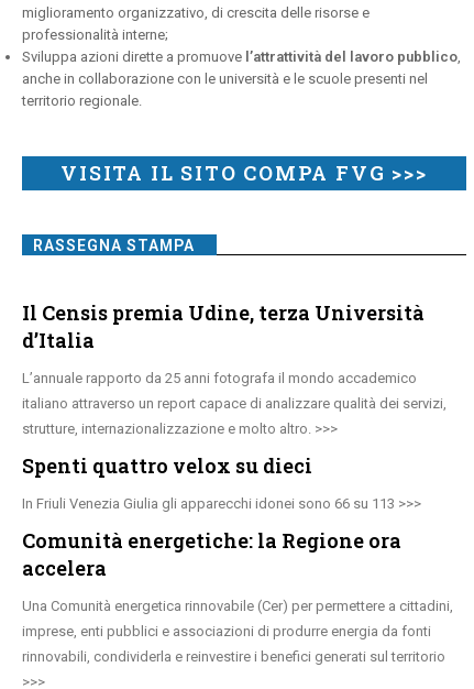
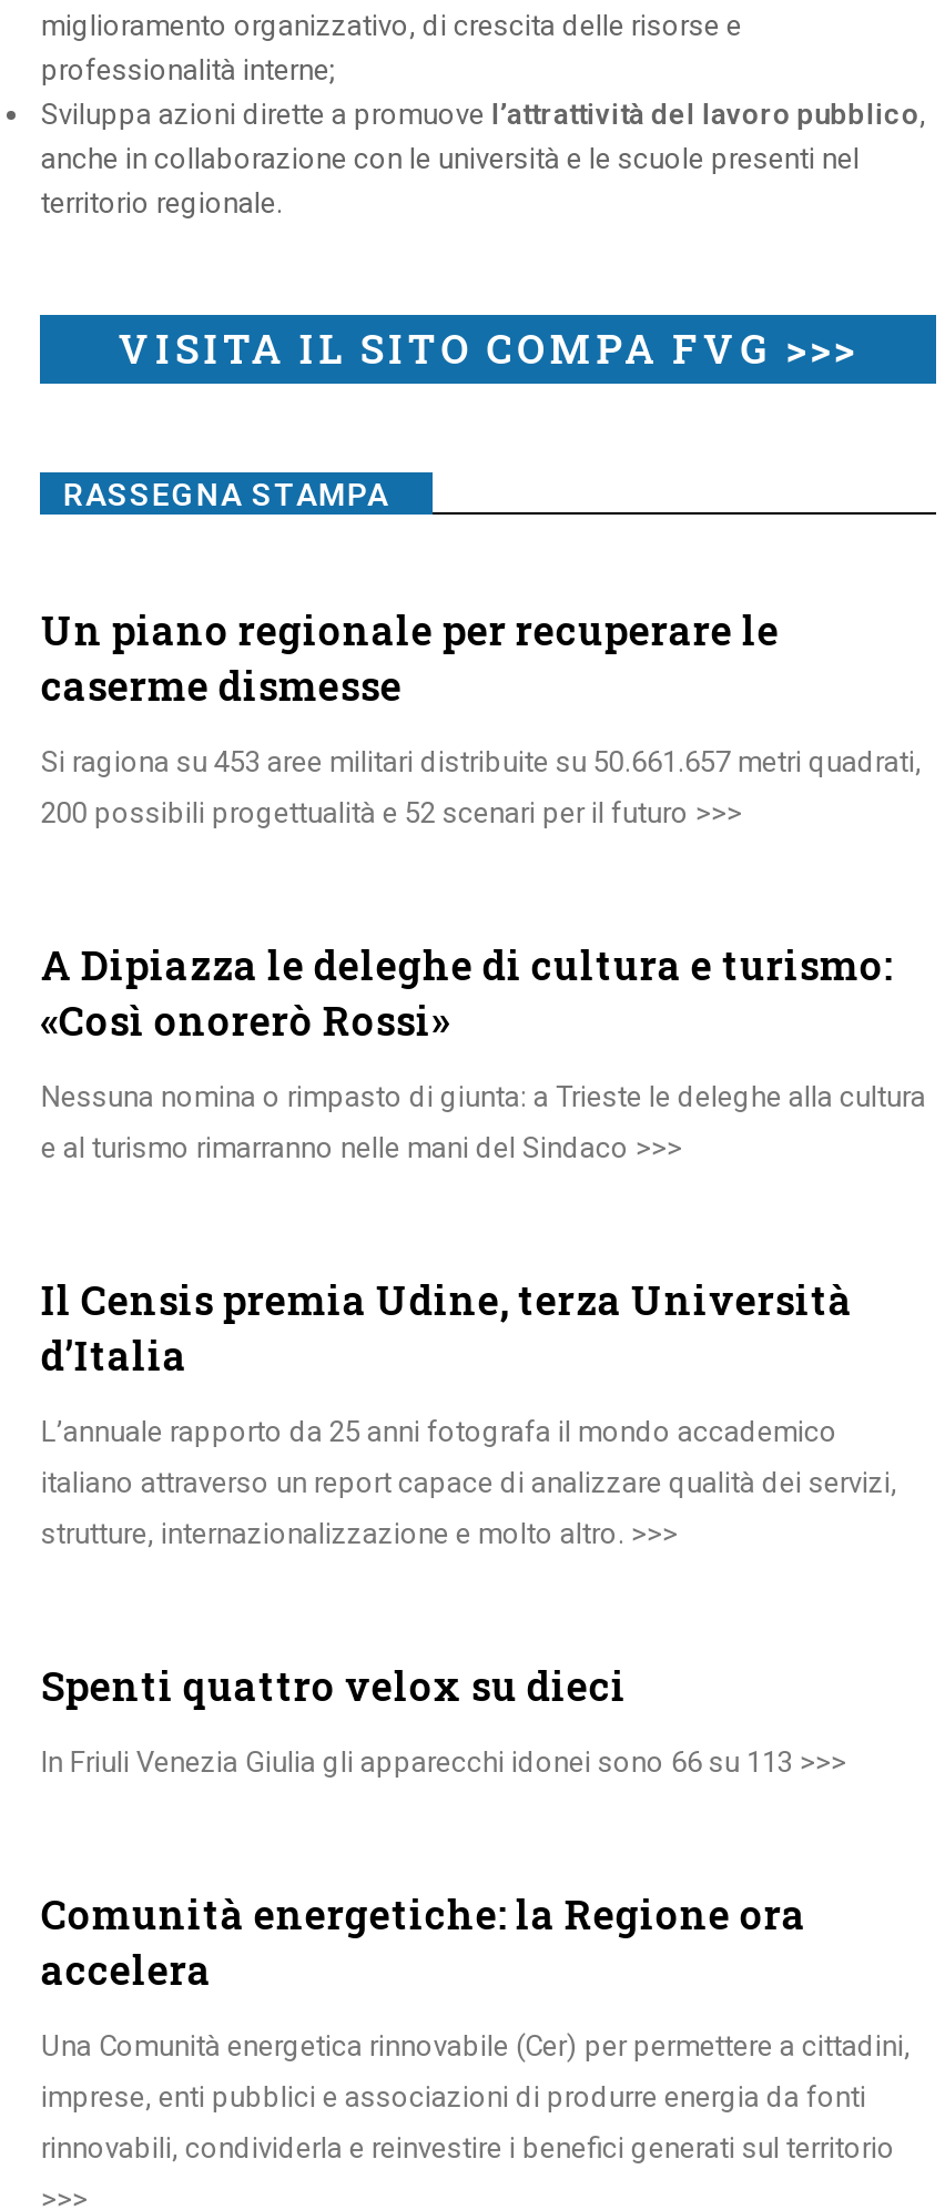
none -> [41,602,926,1163] Un piano regionale per recuperare le | caserme dismesse | Si ragiona su 453 aree militari distribuite su 50.661.657 metri quadrati, | 200 possibili progettualità e 52 scenari per il futuro | A Dipiazza le deleghe di cultura e turismo: | «Così onorerò Rossi» | Nessuna nomina o rimpasto di giunta: a Trieste le deleghe alla cultura | e al turismo rimarranno nelle mani del Sindaco

